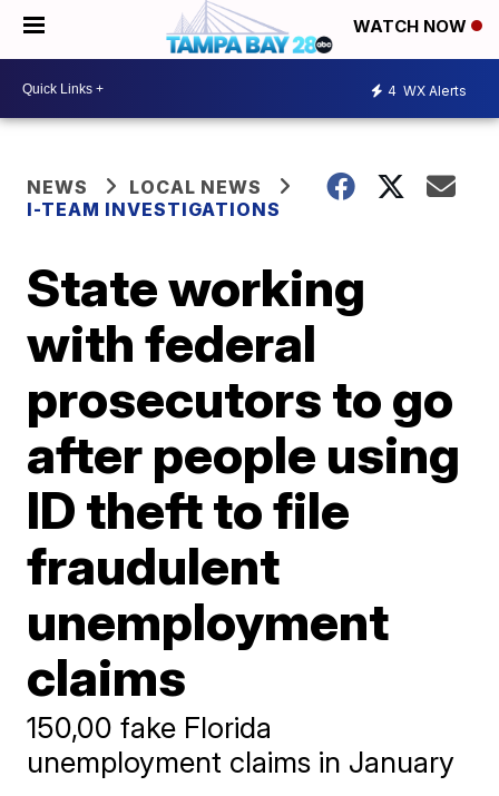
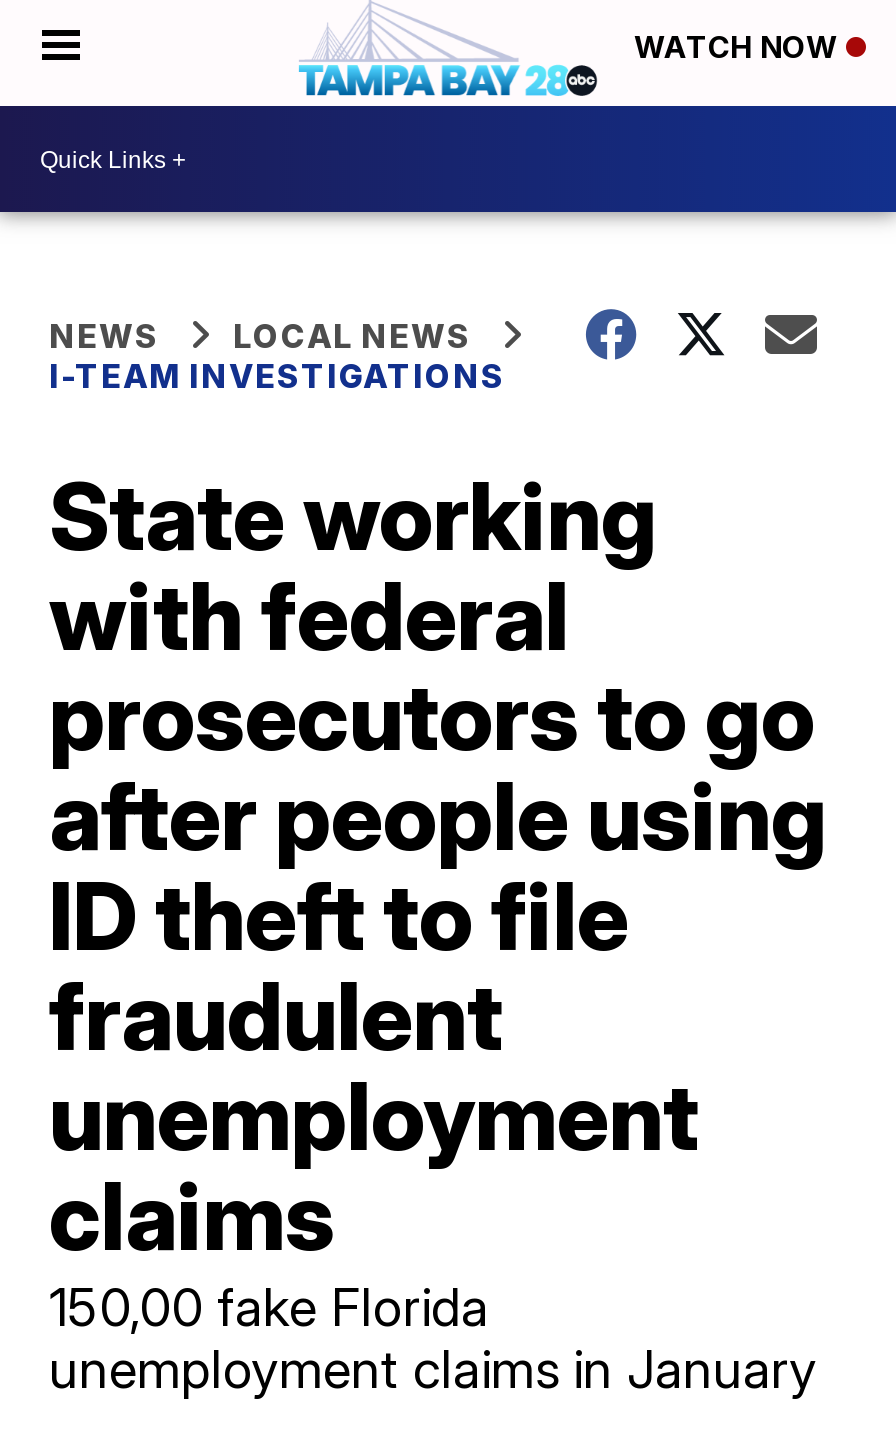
[388,82,467,99] 4 WX Alerts -> none

